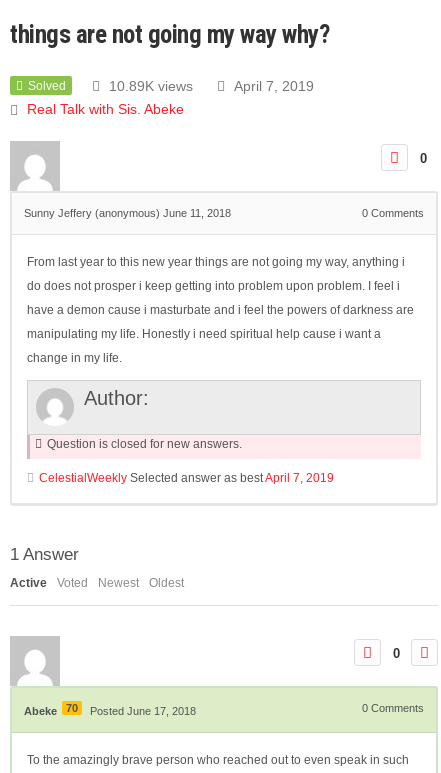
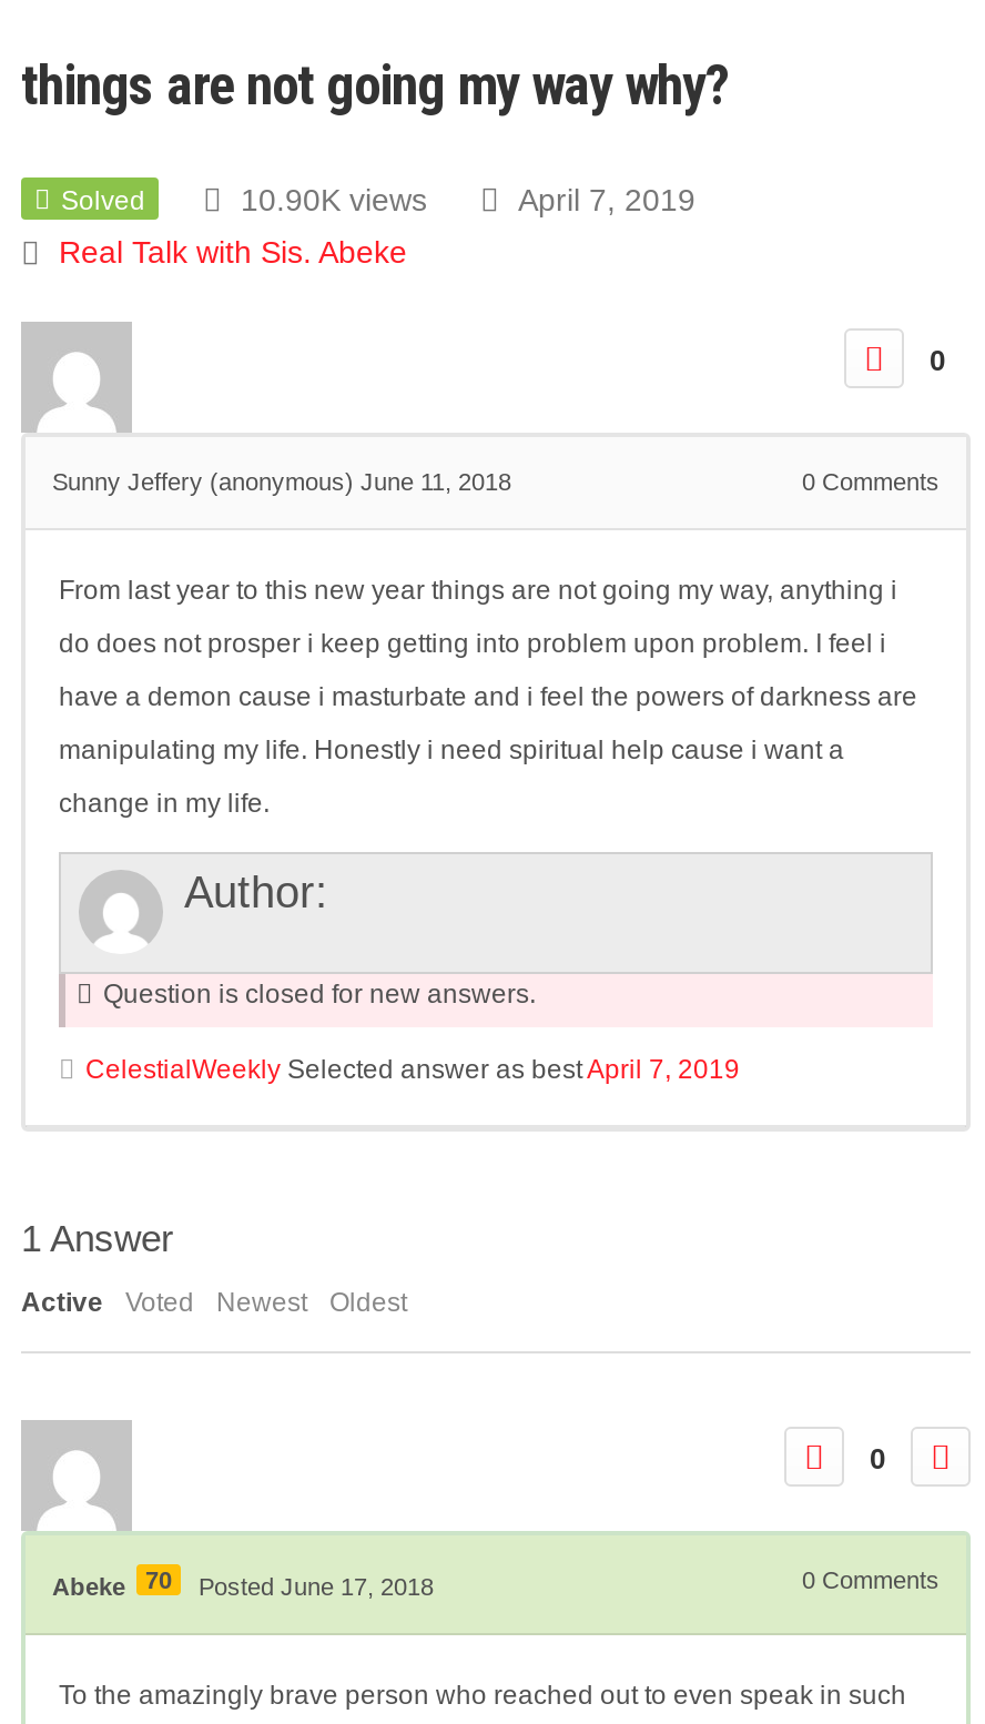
[109,78,193,94] 10.89K views -> [241,183,427,218] 10.90K views

